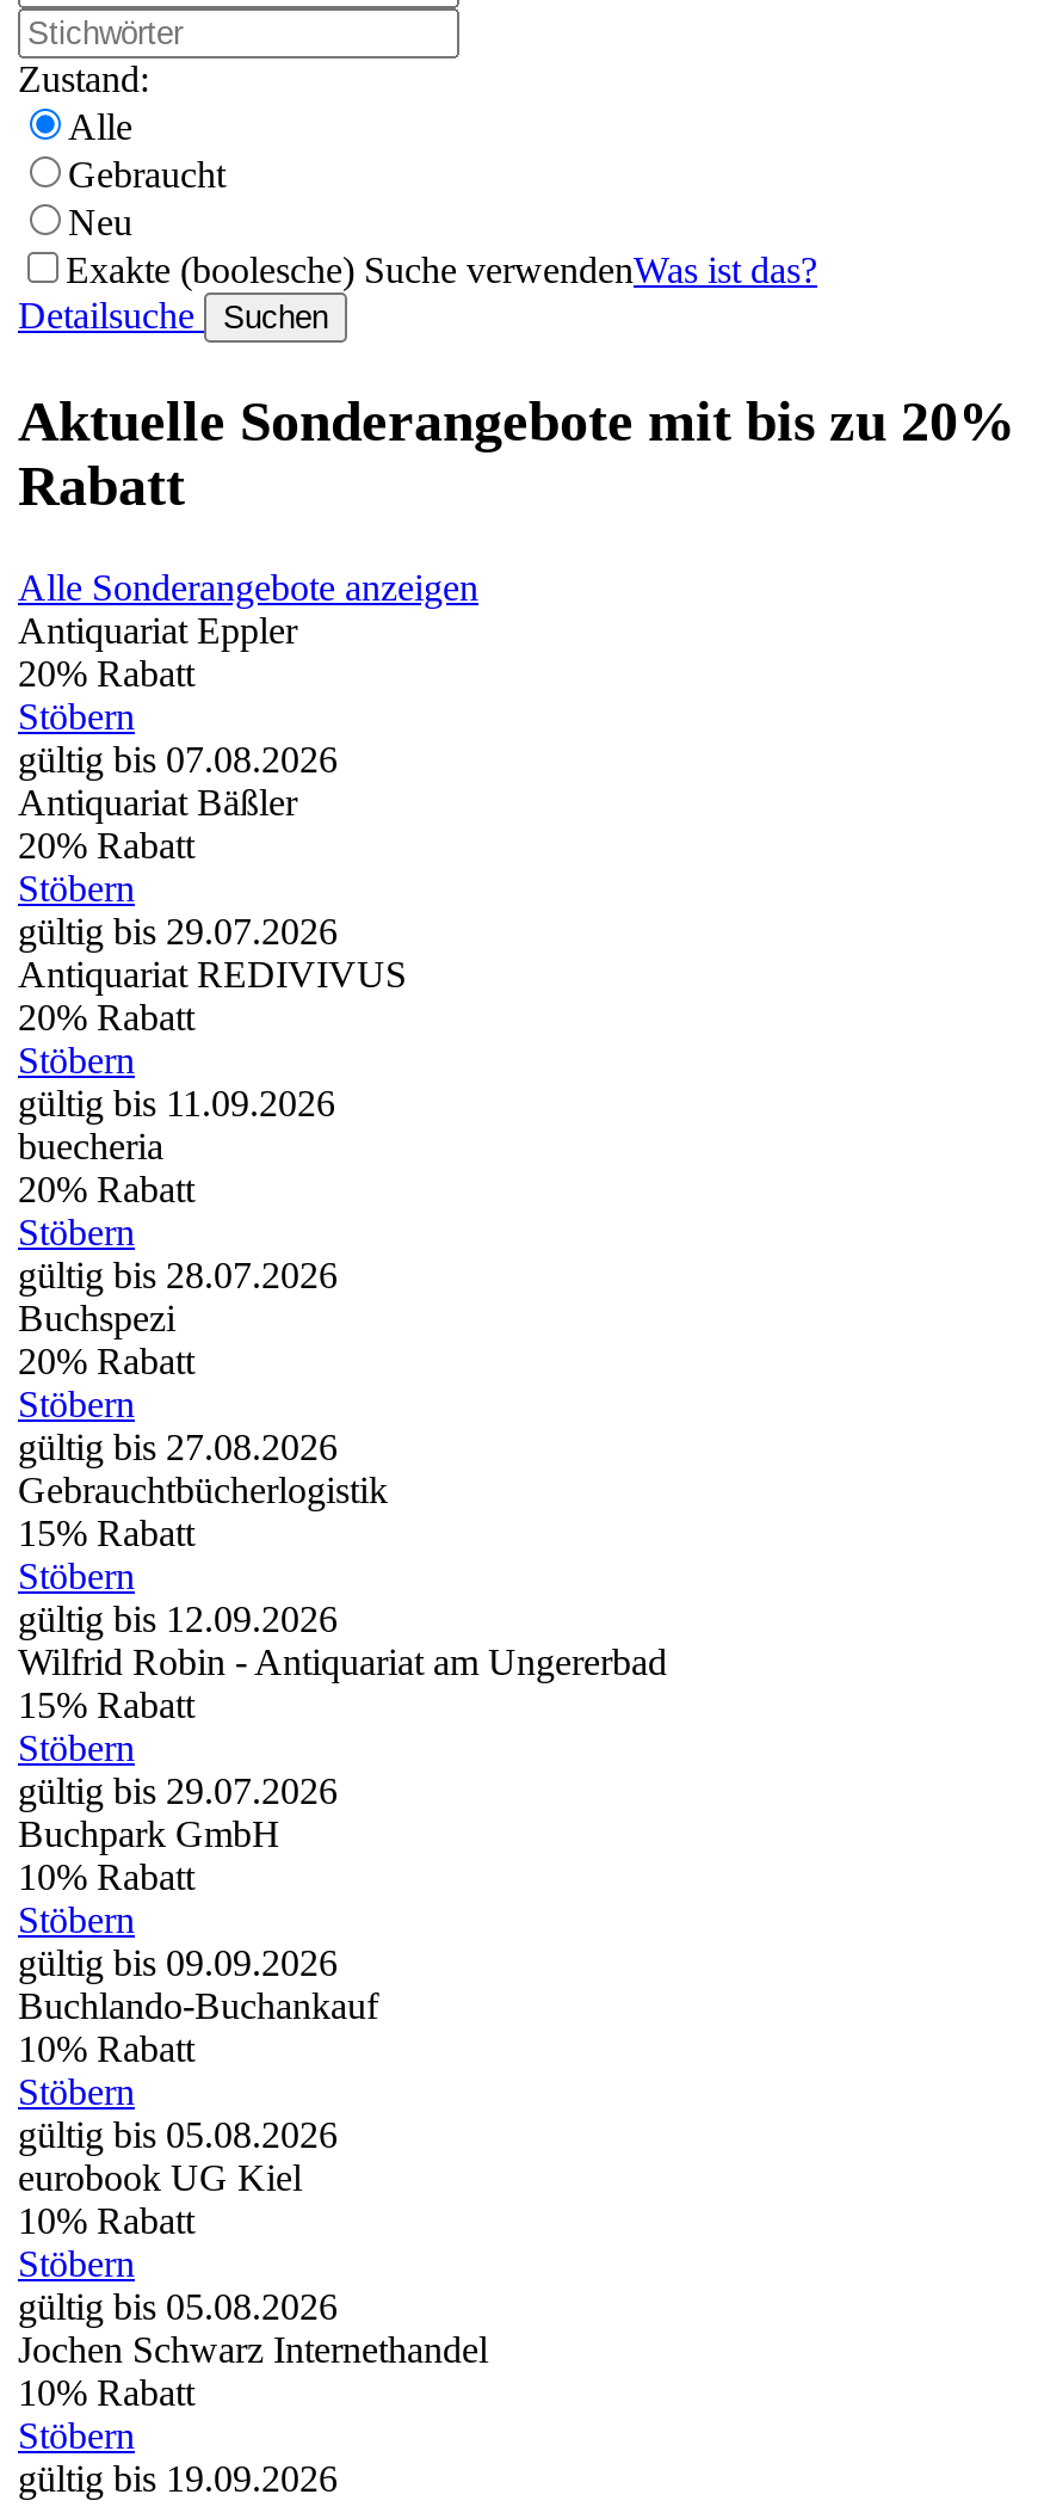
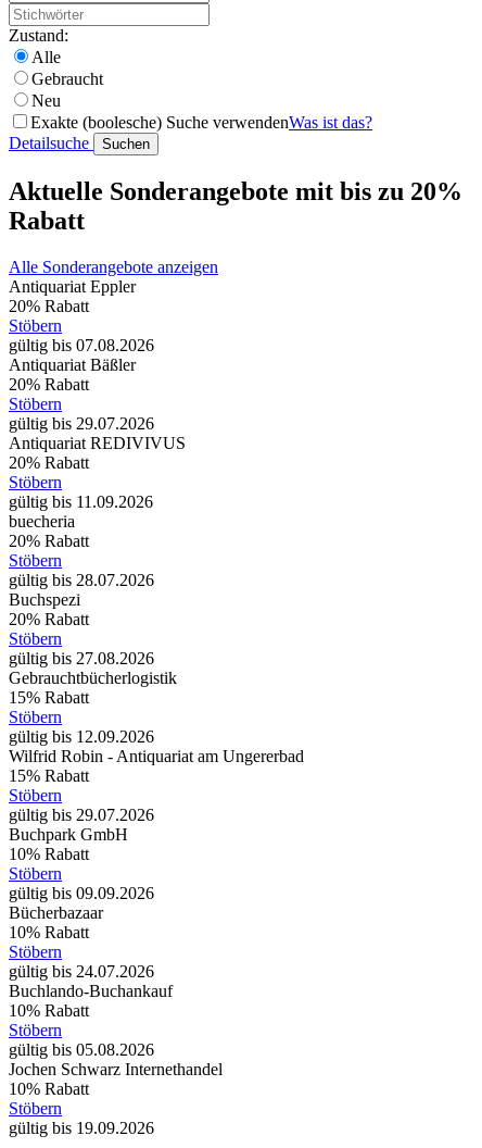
moved [18,1985,378,2026] -> [9,982,173,1000]: Buchlando-Buchankauf
none -> [9,903,103,922] Bücherbazaar
[18,2114,338,2198] gültig bis 05.08.2026 | eurobook UG Kiel -> [9,962,154,981] gültig bis 24.07.2026

